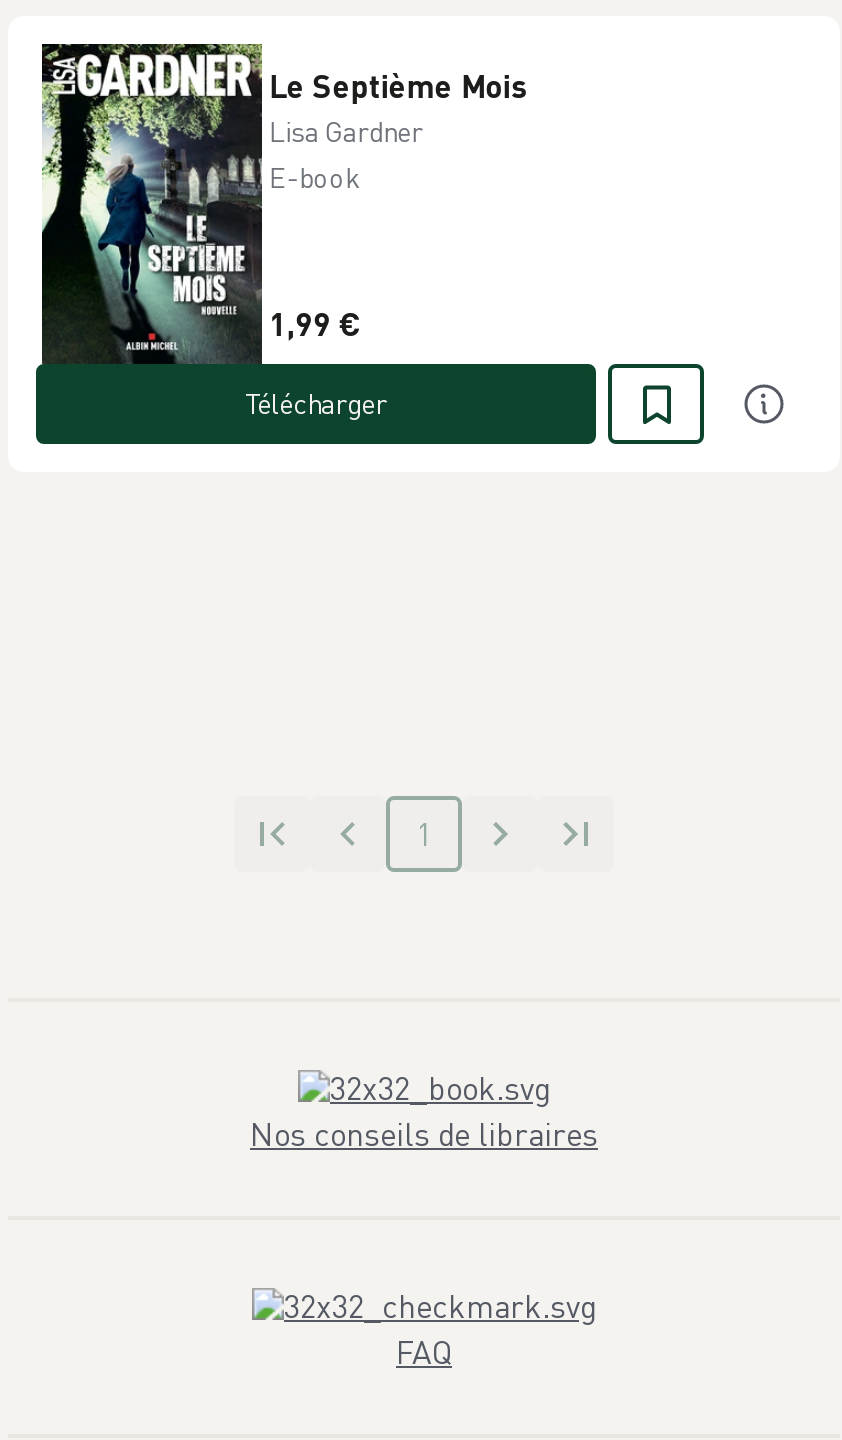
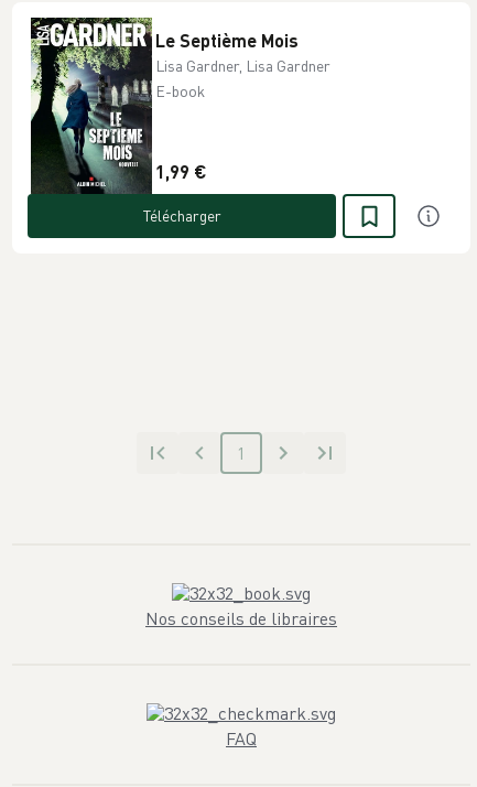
[269,115,423,149] Lisa Gardner -> [156,57,331,75] Lisa Gardner, Lisa Gardner

